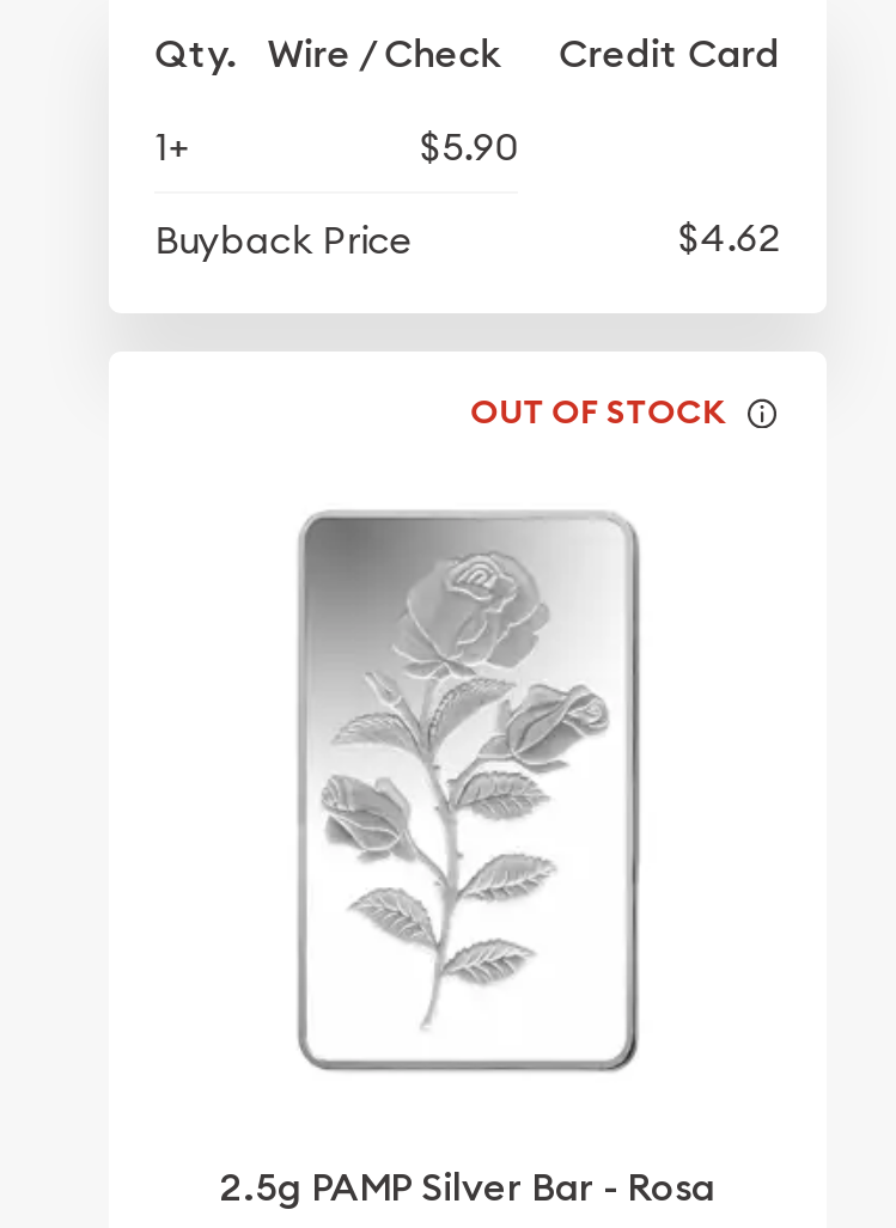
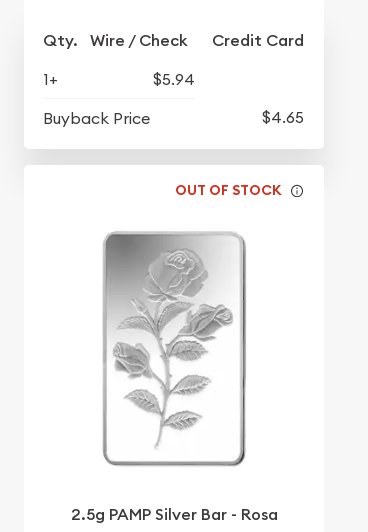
[420,121,518,169] $5.90 -> [153,69,195,89] $5.94
[679,212,779,260] $4.62 -> [262,107,304,127] $4.65

